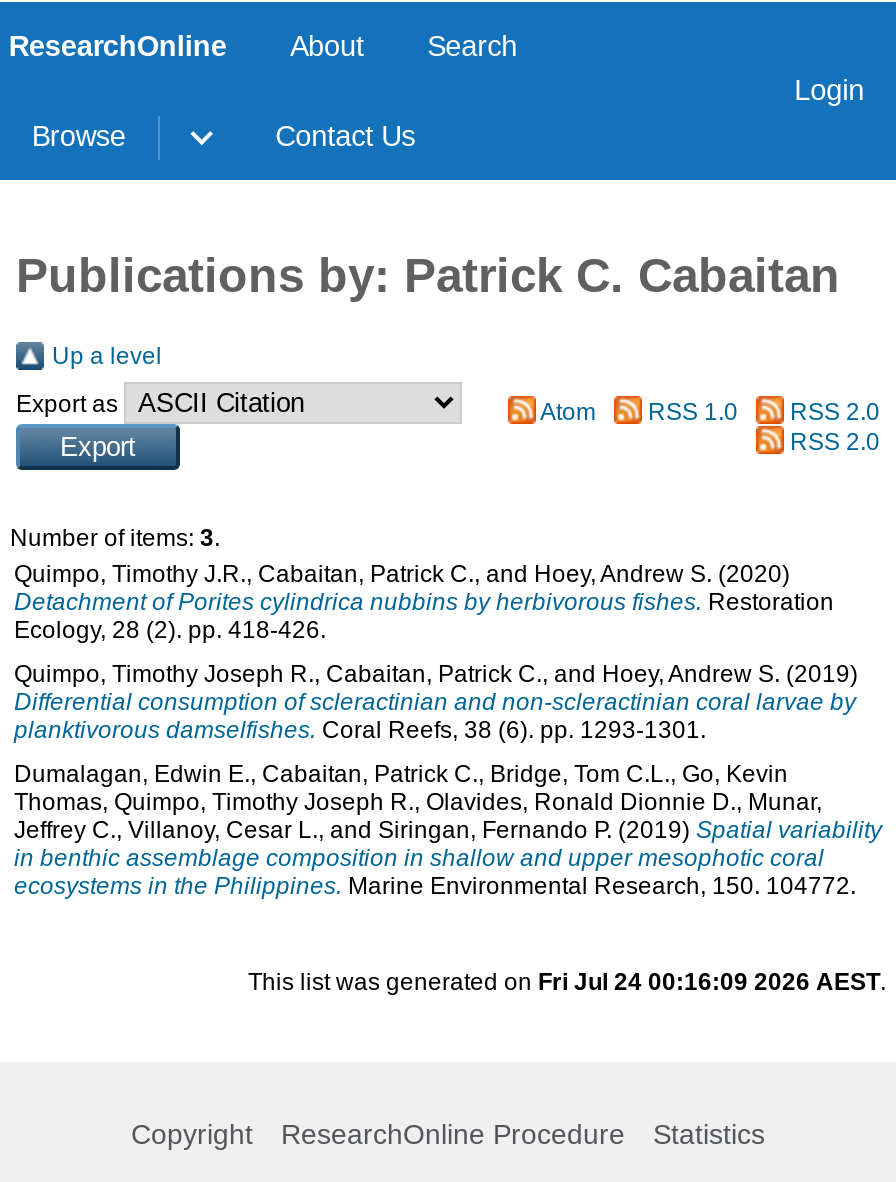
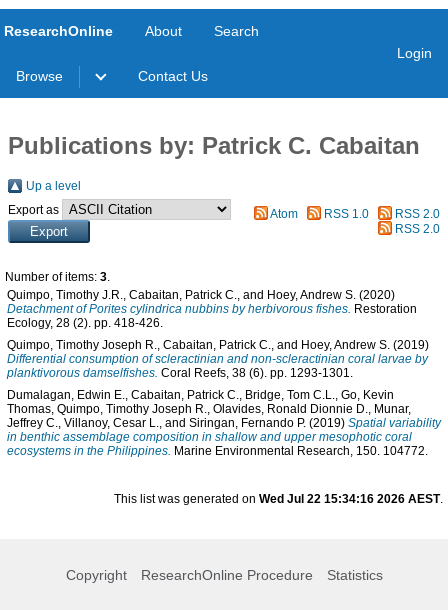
[248,969,886,997] This list was generated on Fri Jul 24 00:16:09 2026 AEST. -> [114,492,443,506] This list was generated on Wed Jul 22 15:34:16 2026 AEST.

